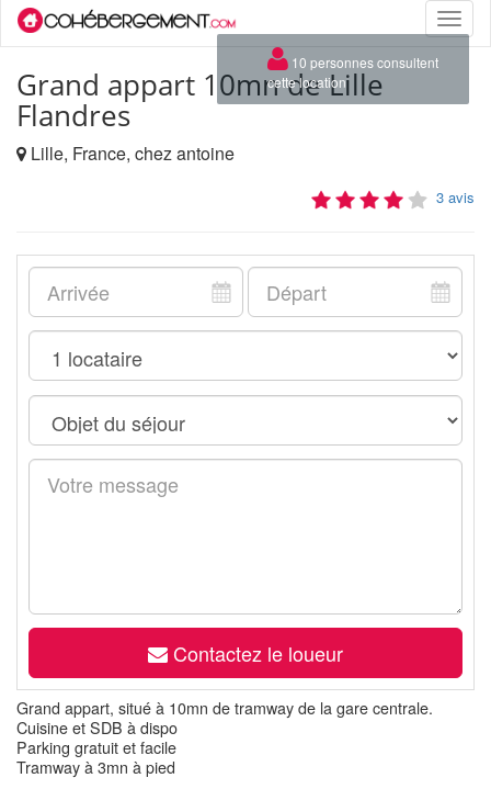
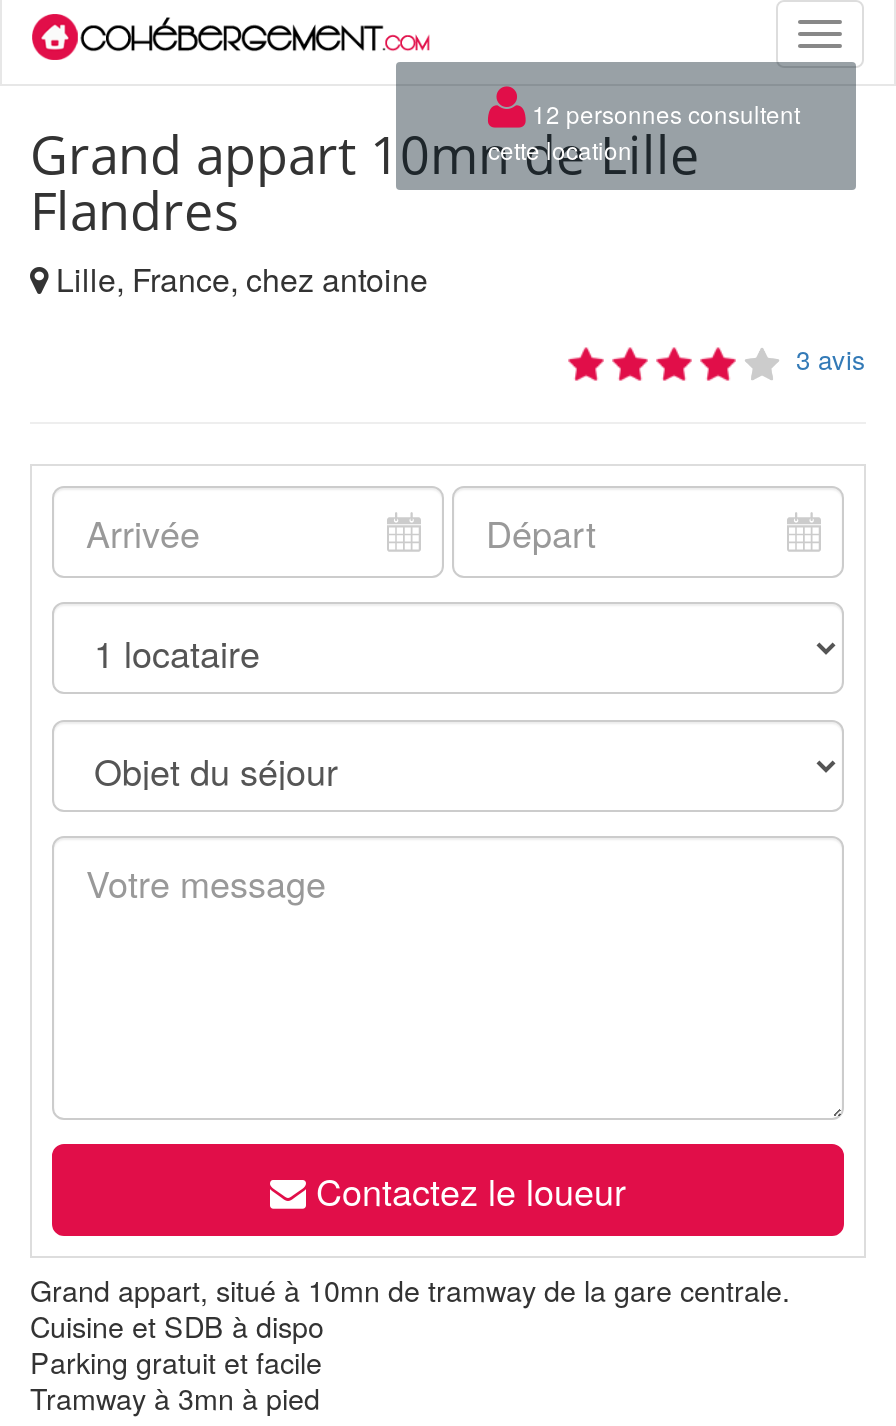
[288,53,438,71] 10 personnes consultent -> [526,96,800,130] 12 personnes consultent

